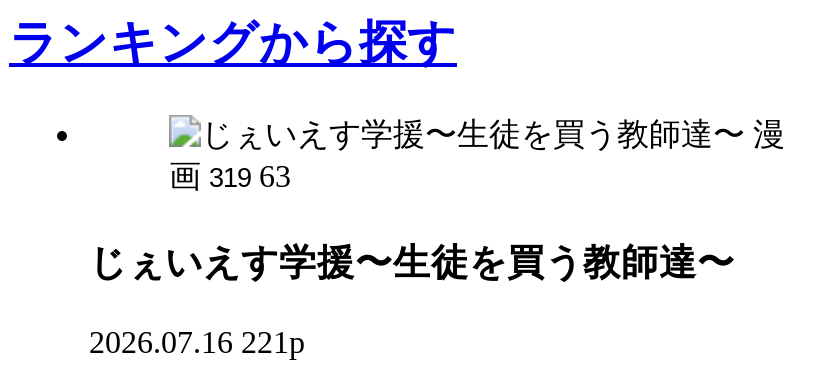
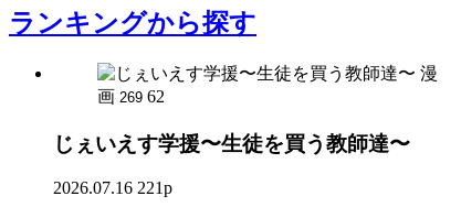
[169,159,291,193] 画 319 63 -> [97,87,165,106] 画 269 62

